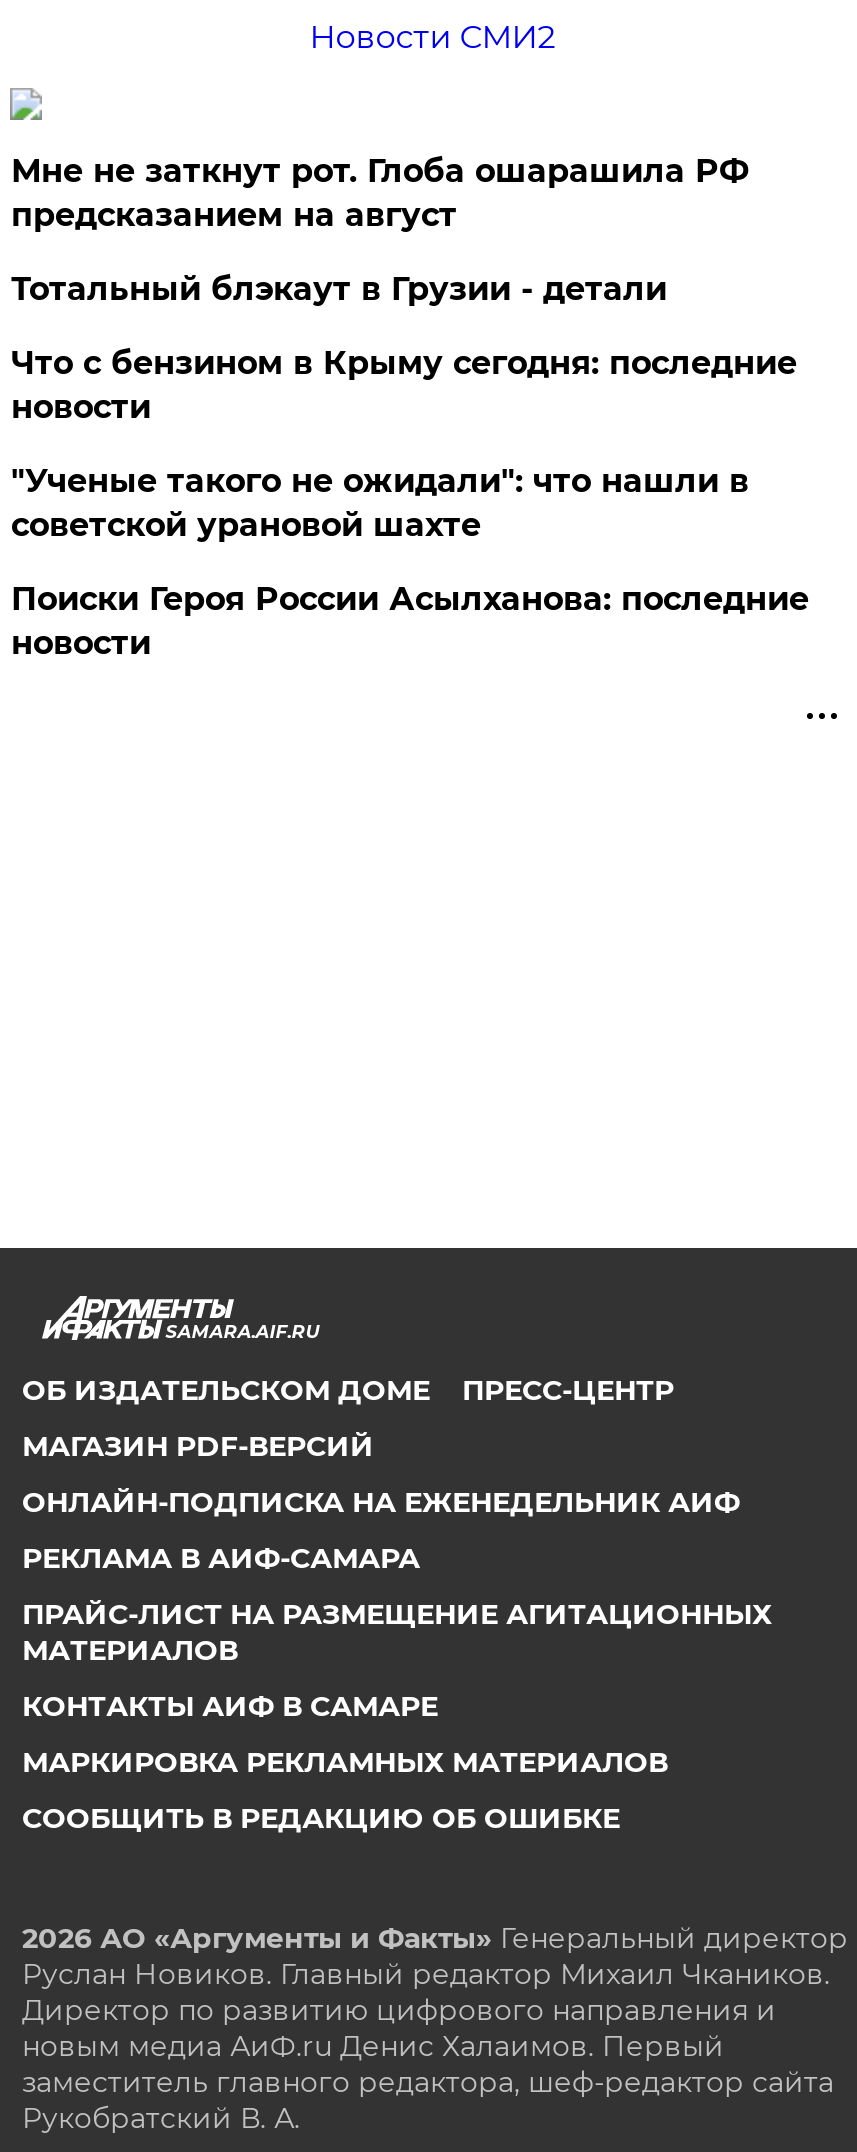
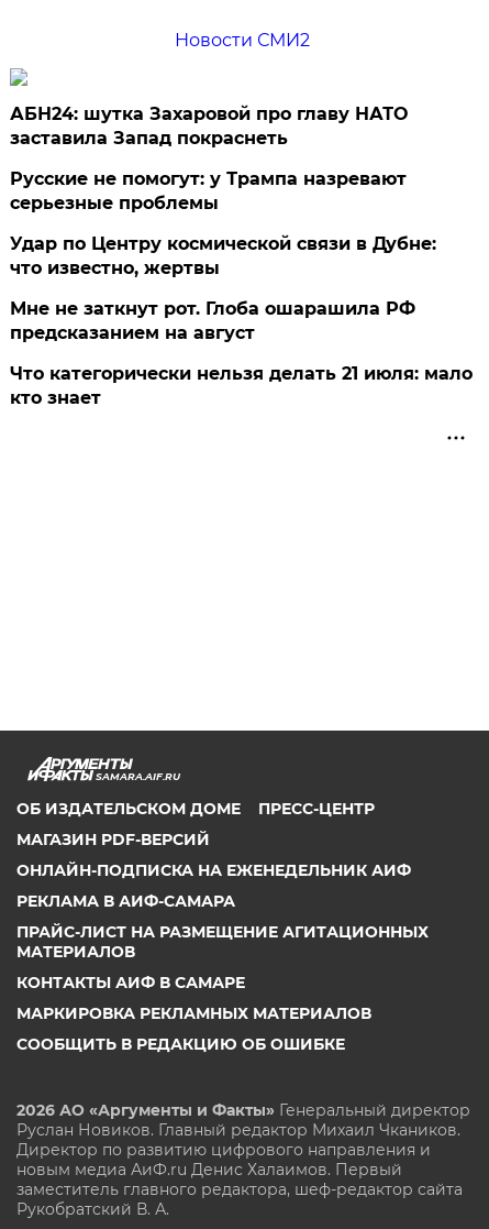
none -> [10,103,437,278] АБН24: шутка Захаровой про главу НАТО | заставила Запад покраснеть | Русские не помогут: у Трампа назревают | серьезные проблемы | Удар по Центру космической связи в Дубне: | что известно, жертвы
moved [11,152,749,234] -> [10,298,416,343]: Мне не заткнут рот. Глоба ошарашила РФ | предсказанием на август
[11,270,809,662] Тотальный блэкаут в Грузии - детали | Что с бензином в Крыму сегодня: последние | новости | "Ученые такого не ожидали": что нашли в | советской урановой шахте | Поиски Героя России Асылханова: последние | новости -> [10,363,473,408] Что категорически нельзя делать 21 июля: мало | кто знает

